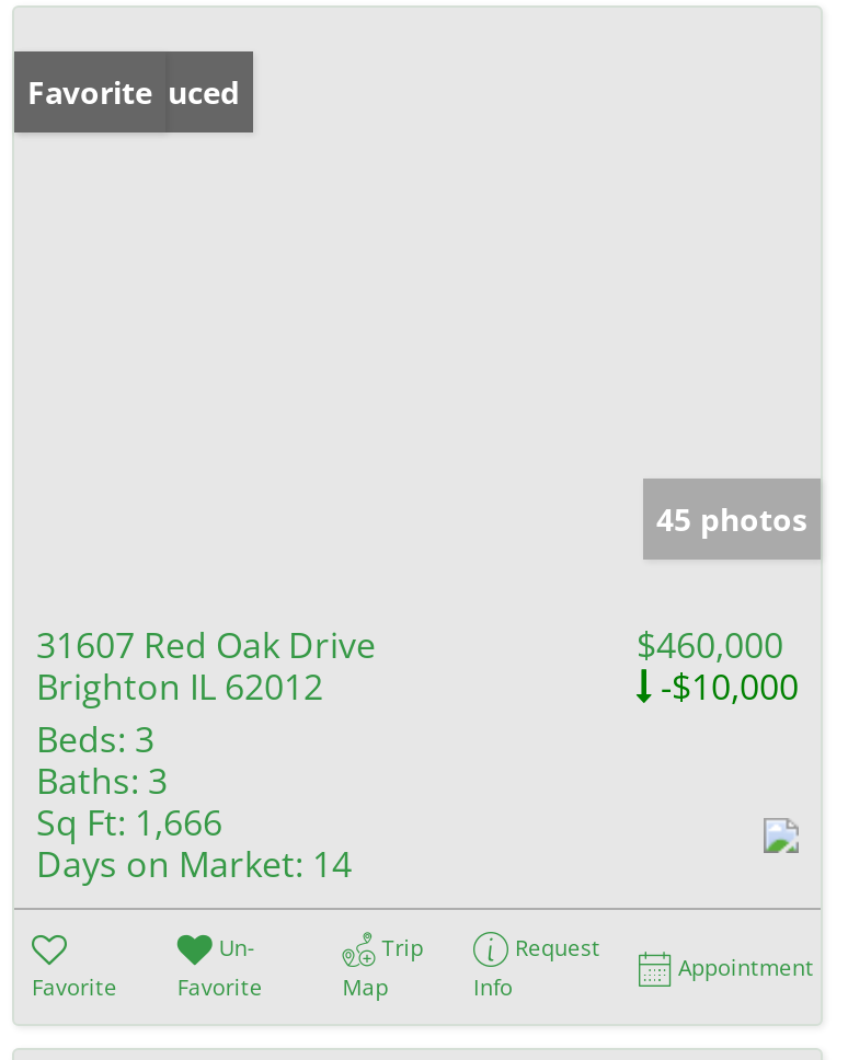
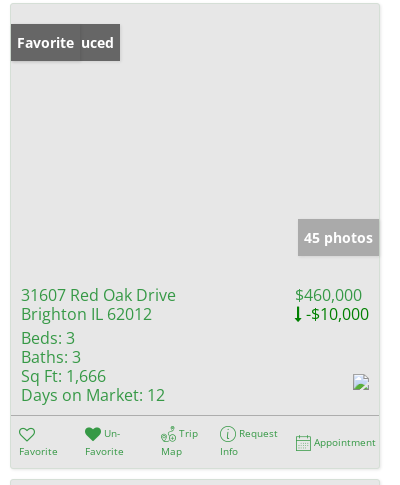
[36,840,352,888] Days on Market: 14 -> [21,384,165,406] Days on Market: 12

